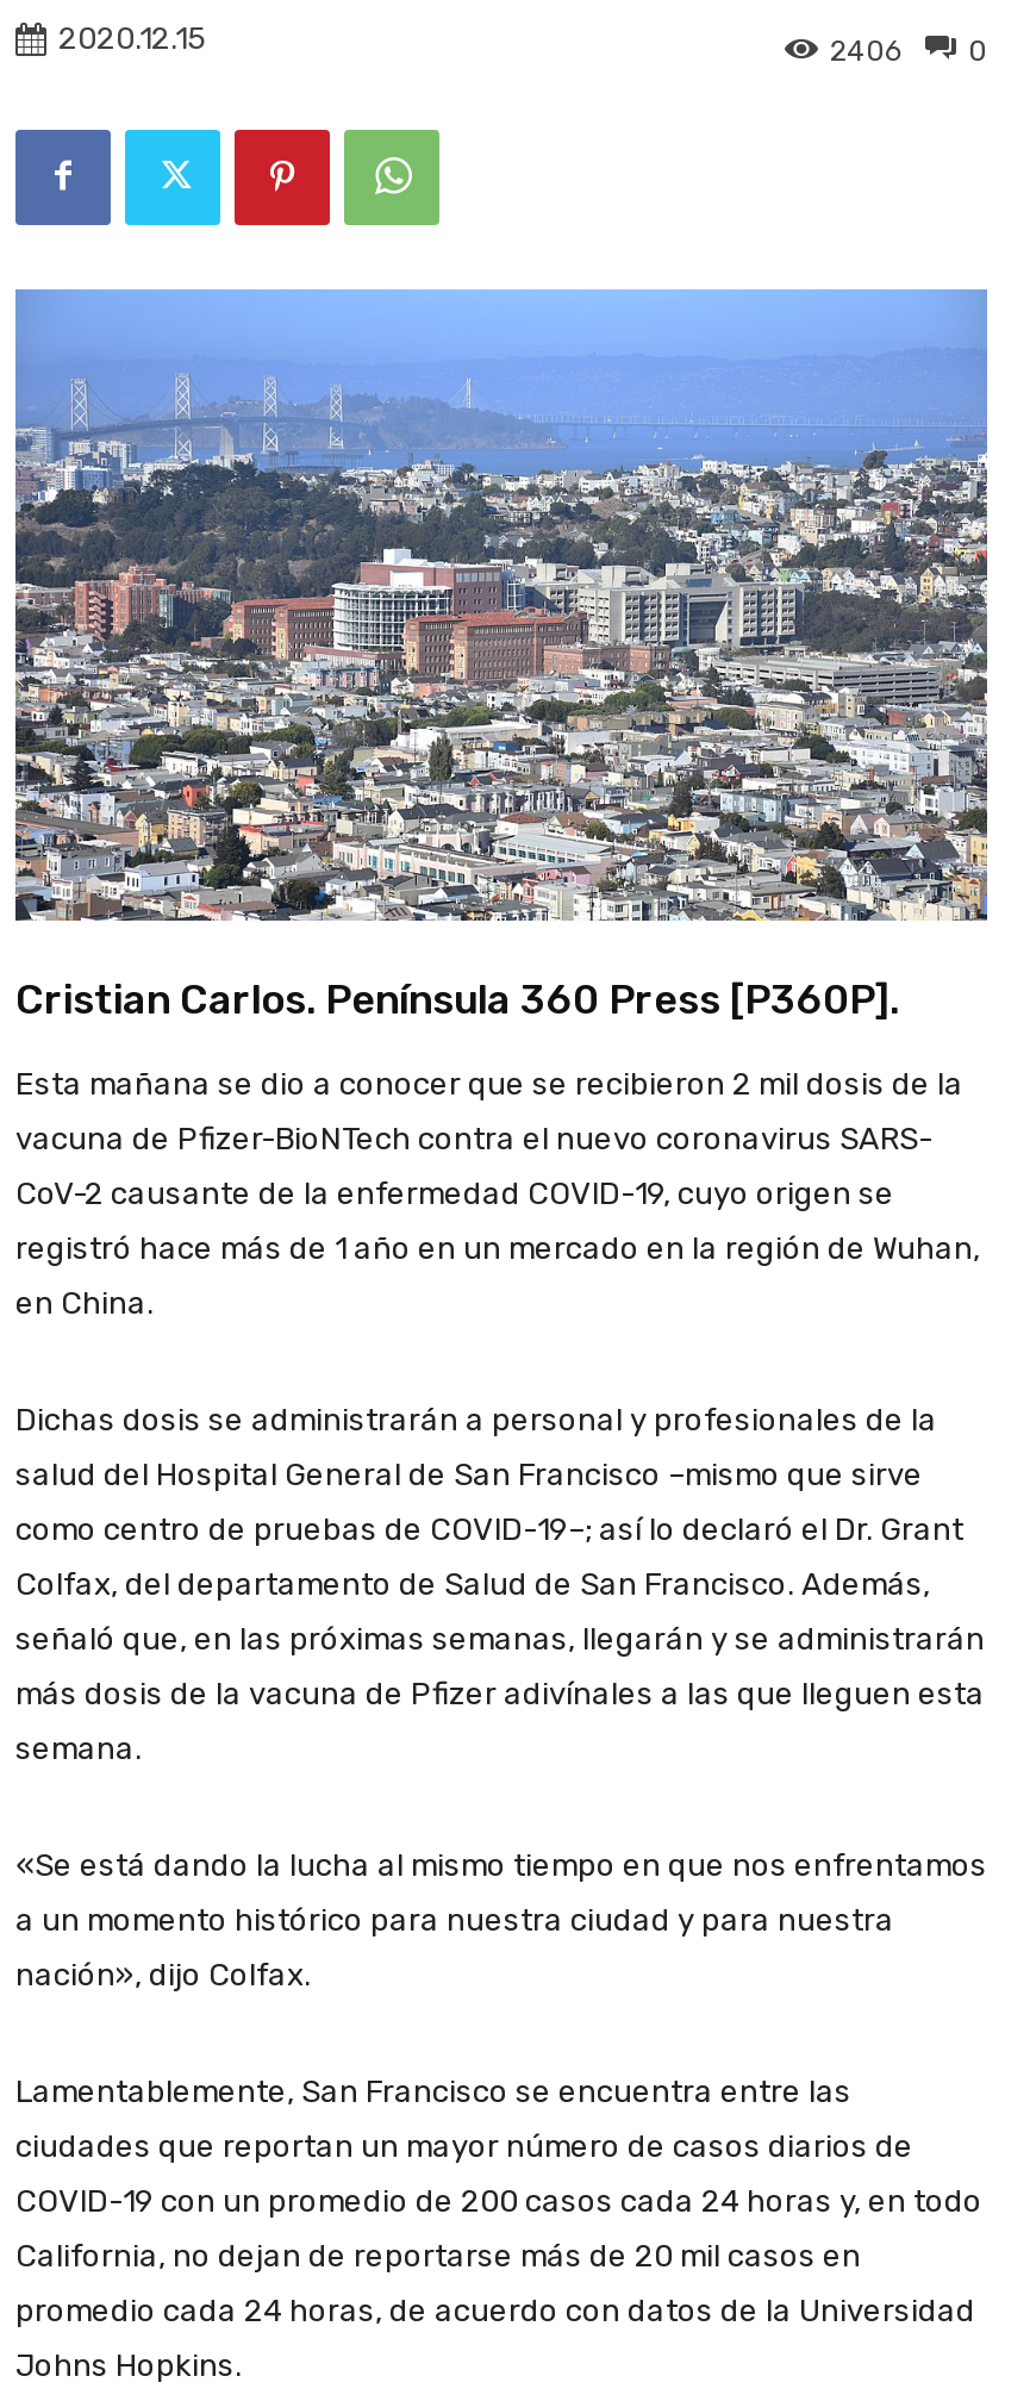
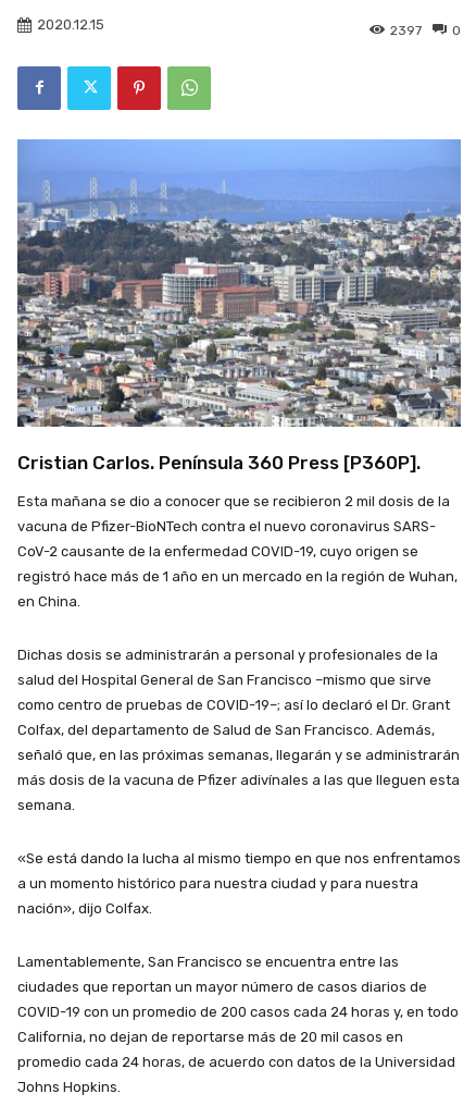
[830,34,987,68] 2406 0 -> [390,23,461,38] 2397 0

